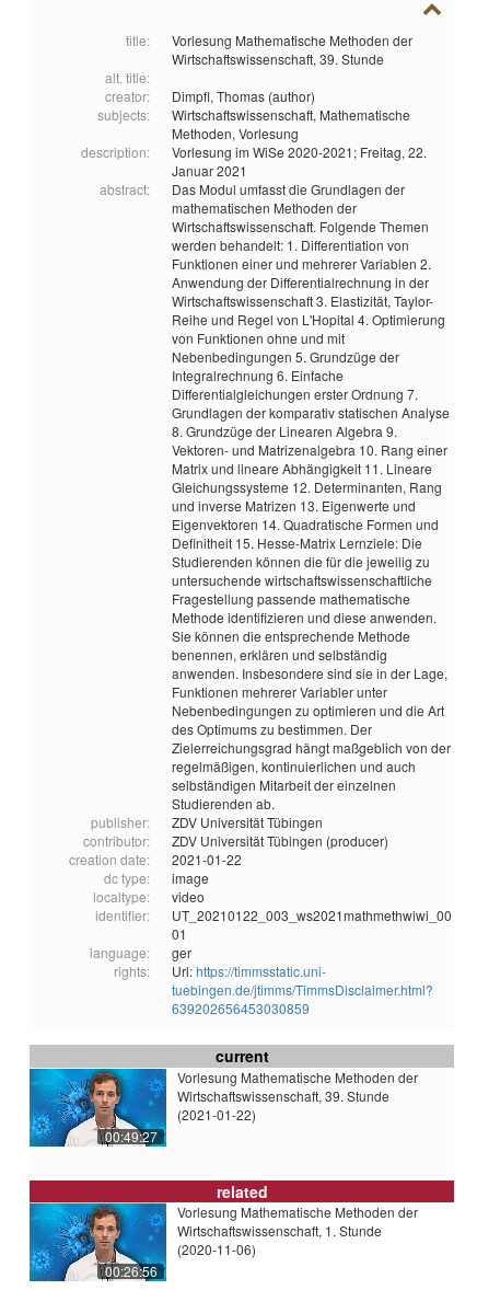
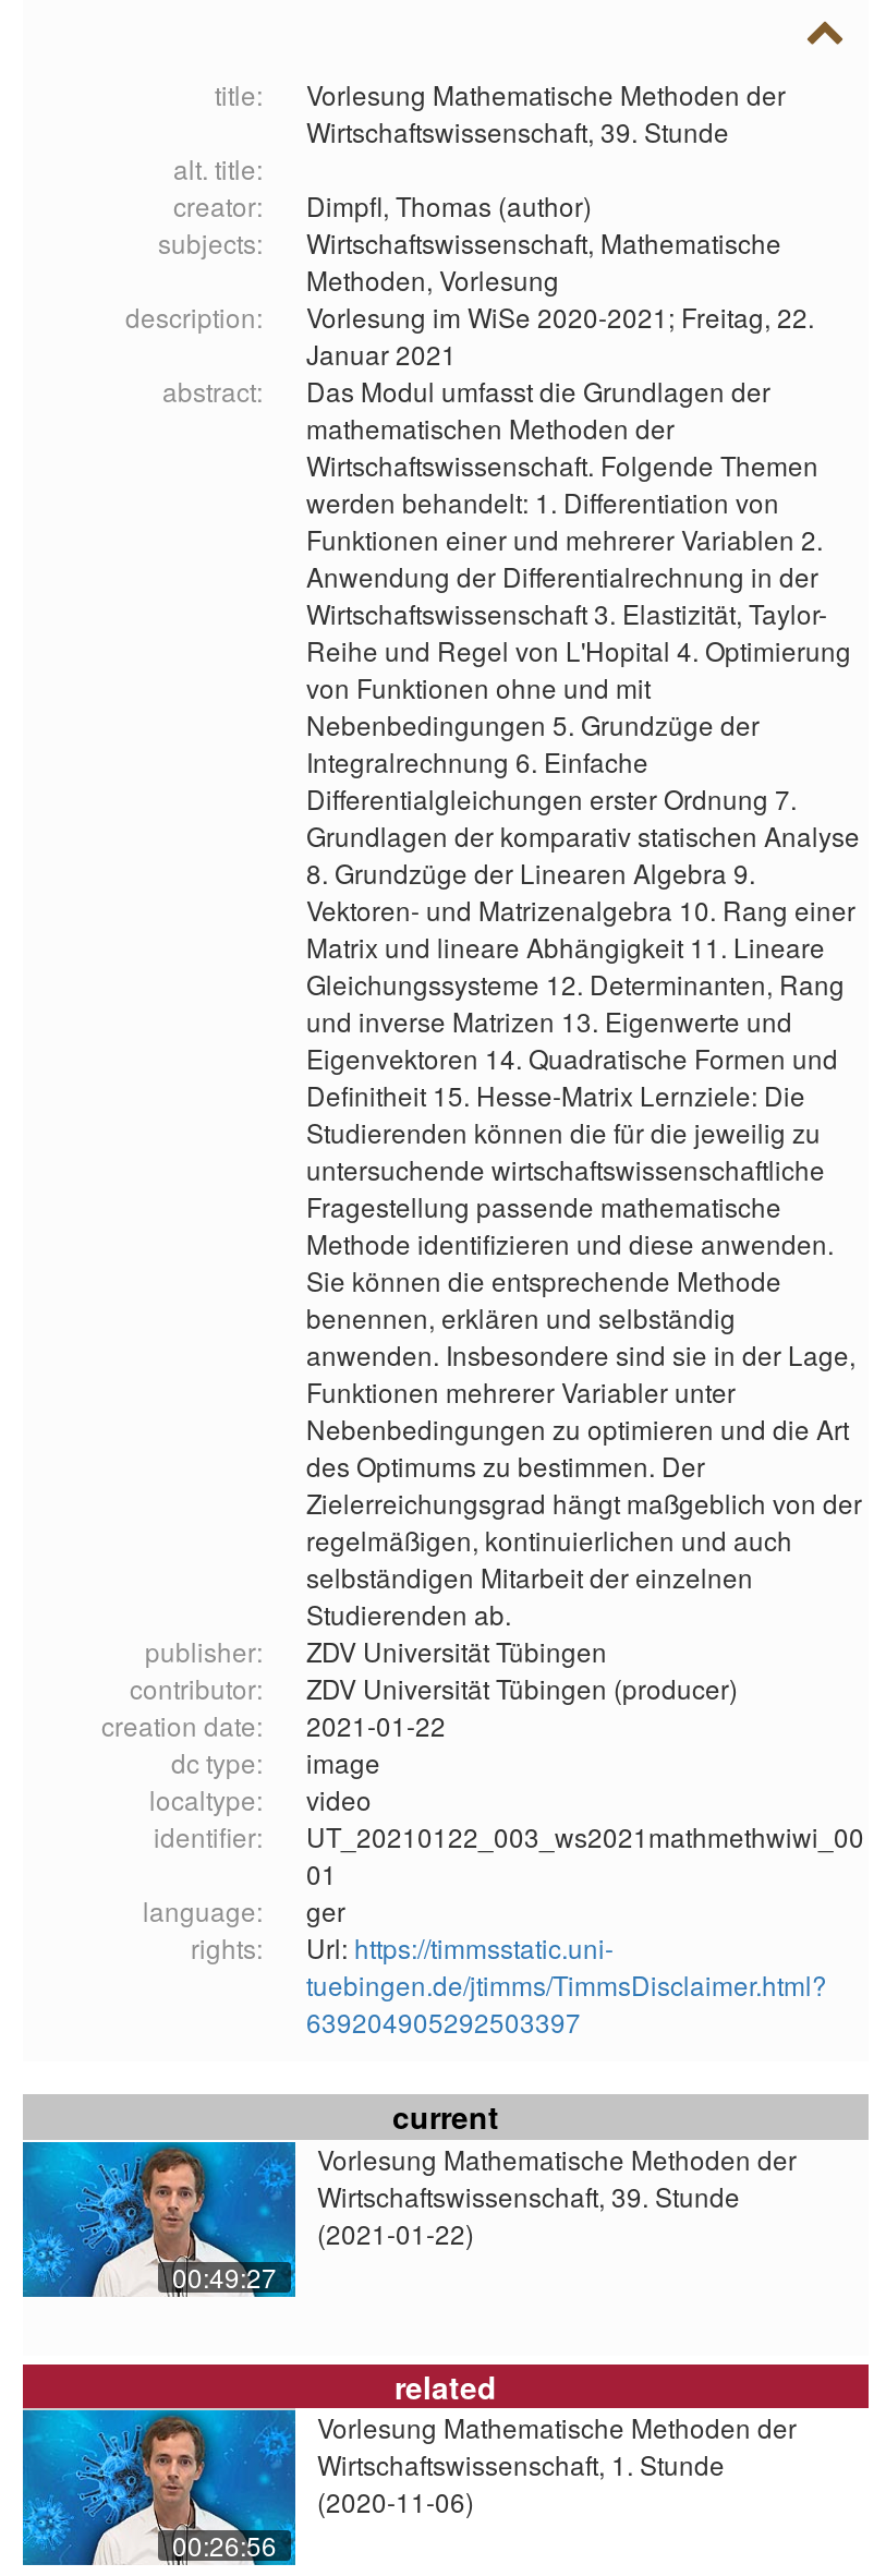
[172,999,310,1018] 639202656453030859 -> [306,2003,581,2040] 639204905292503397

